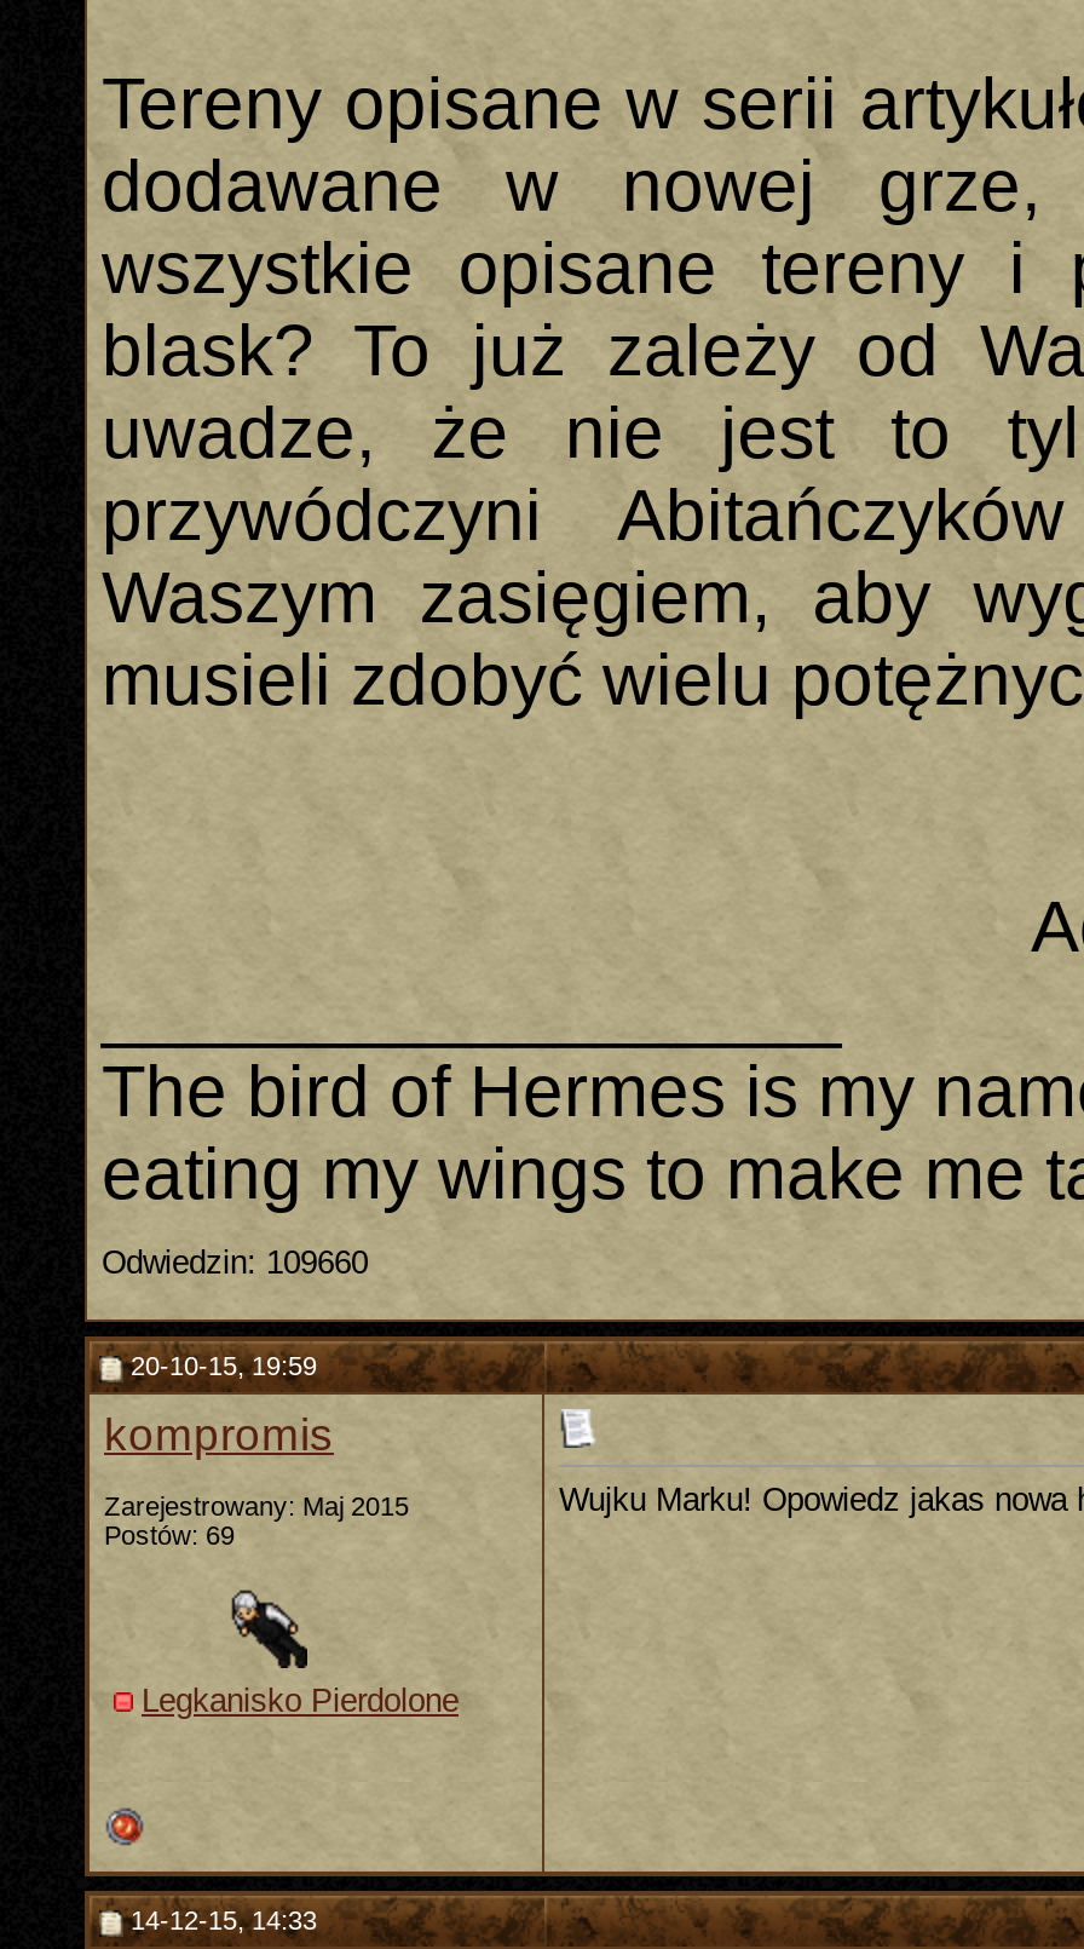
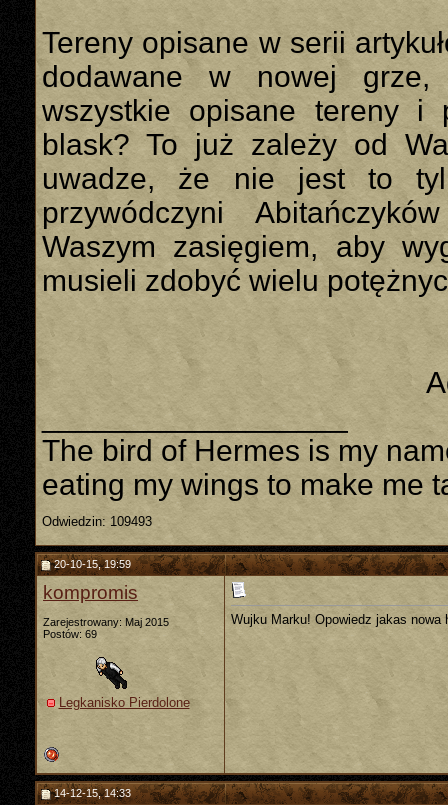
[102,1244,368,1281] Odwiedzin: 109660 -> [42,514,152,529] Odwiedzin: 109493

